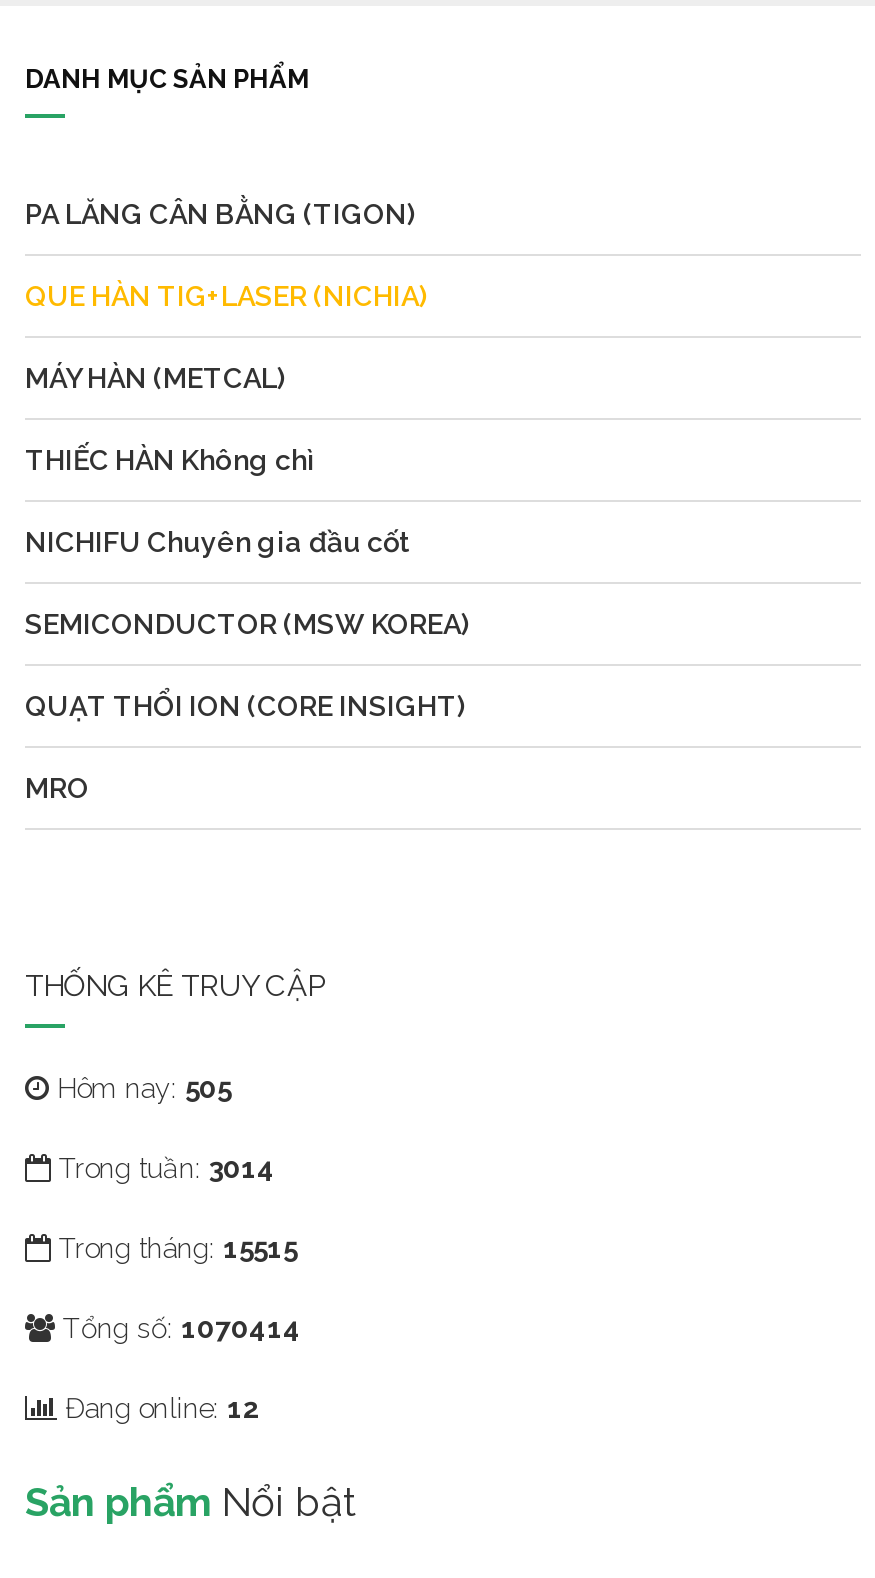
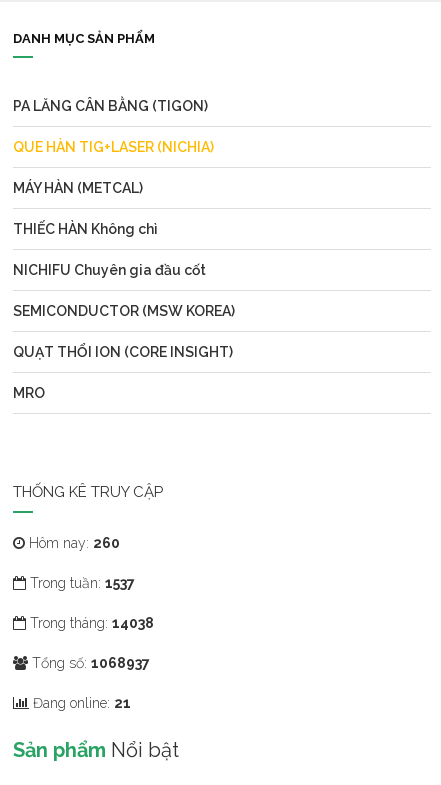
[57,1073,231,1105] Hôm nay: 505 -> [29,535,120,551] Hôm nay: 260
[59,1153,275,1185] Trong tuần: 3014 -> [30,575,135,591] Trong tuần: 1537
[59,1233,297,1265] Trong tháng: 15515 -> [30,615,154,631] Trong tháng: 14038
[63,1313,301,1345] Tổng số: 1070414 -> [32,655,150,671] Tổng số: 1068937
[65,1393,261,1425] Đang online: 12 -> [33,695,131,711] Đang online: 21

